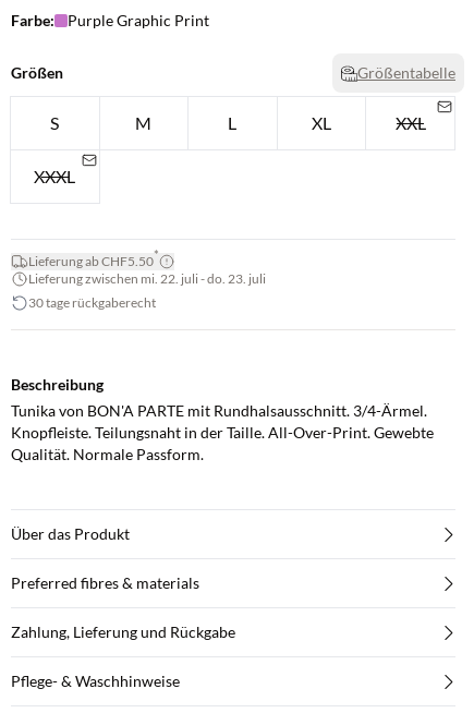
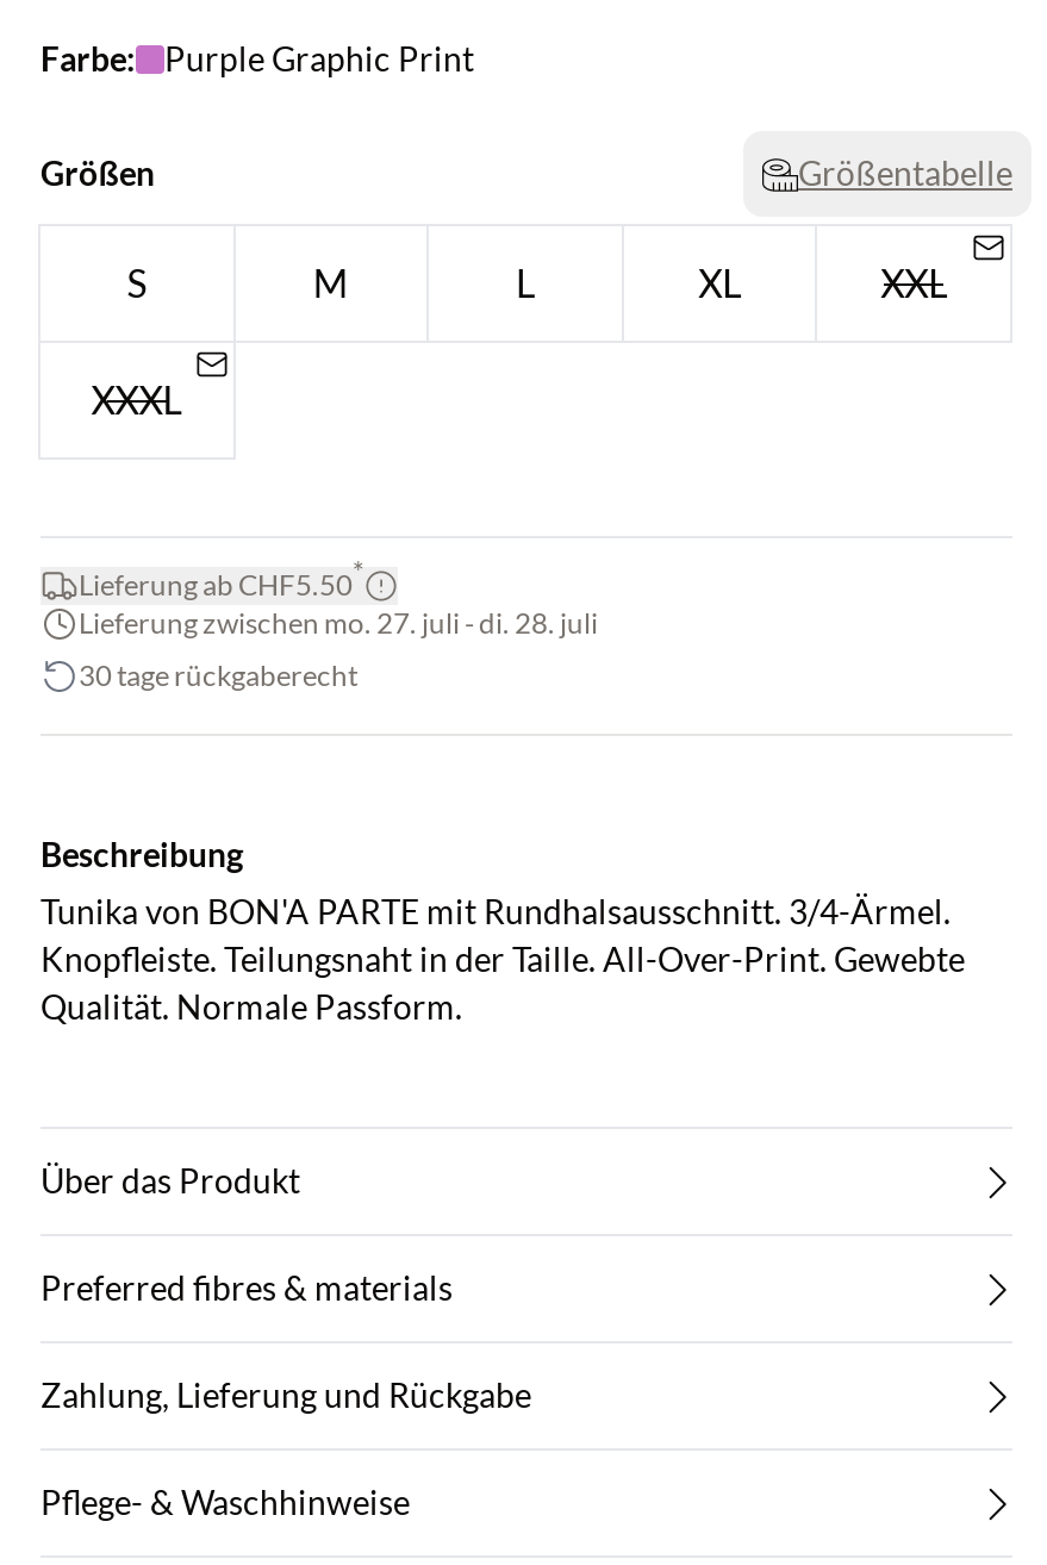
[28,270,266,287] Lieferung zwischen mi. 22. juli - do. 23. juli -> [79,605,598,641] Lieferung zwischen mo. 27. juli - di. 28. juli

